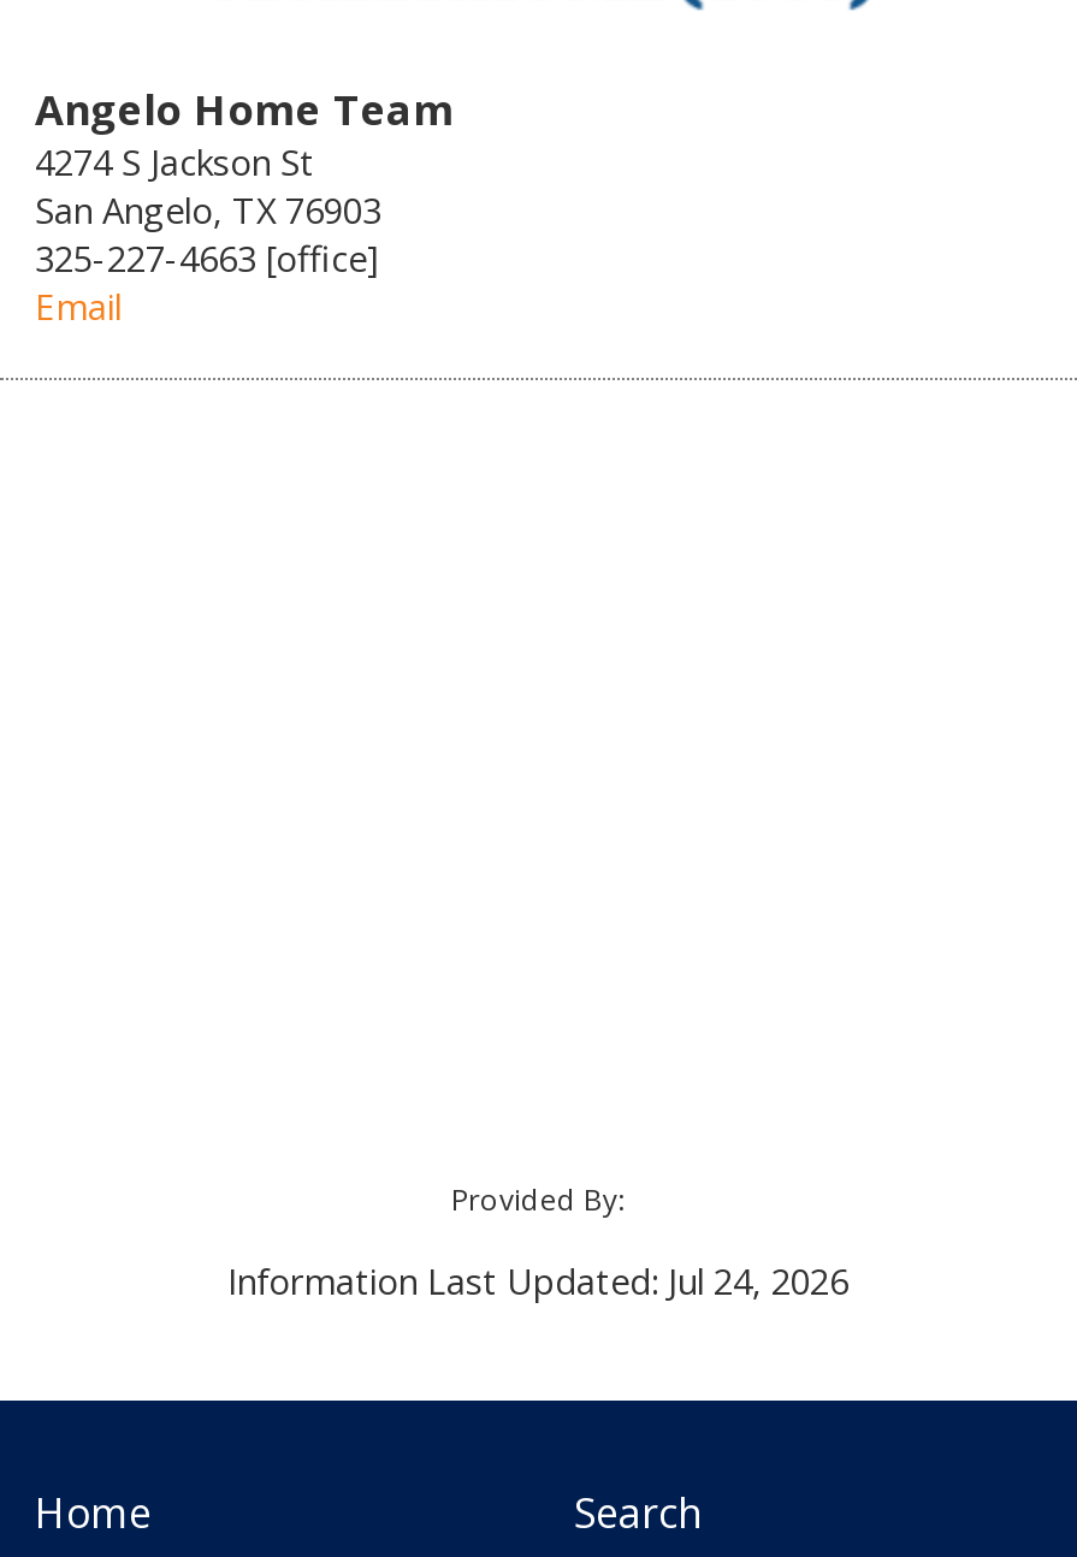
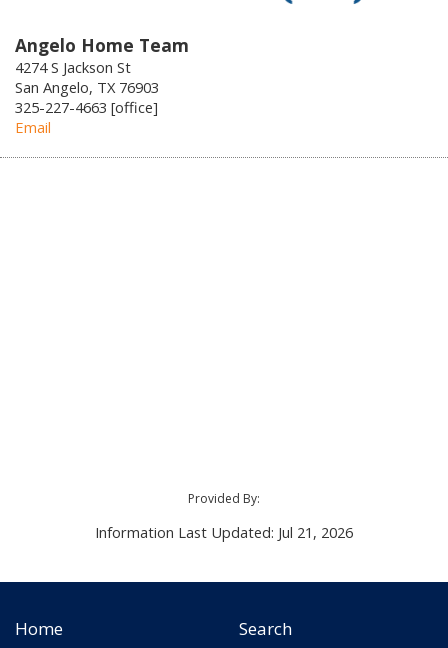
[227,1257,848,1305] Information Last Updated: Jul 24, 2026 -> [95,522,353,542] Information Last Updated: Jul 21, 2026

